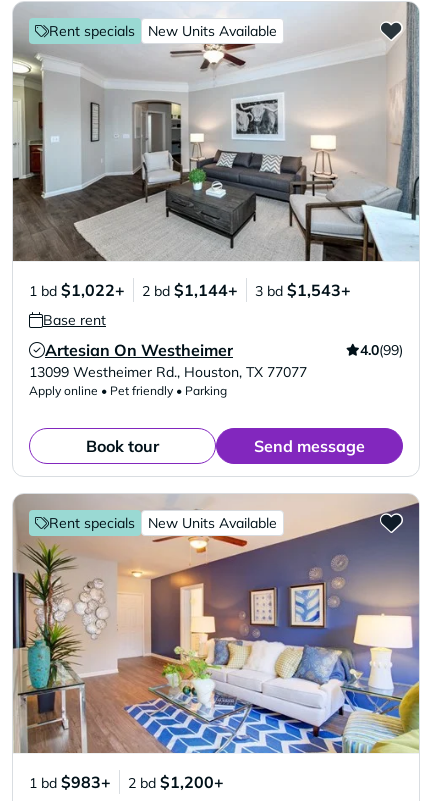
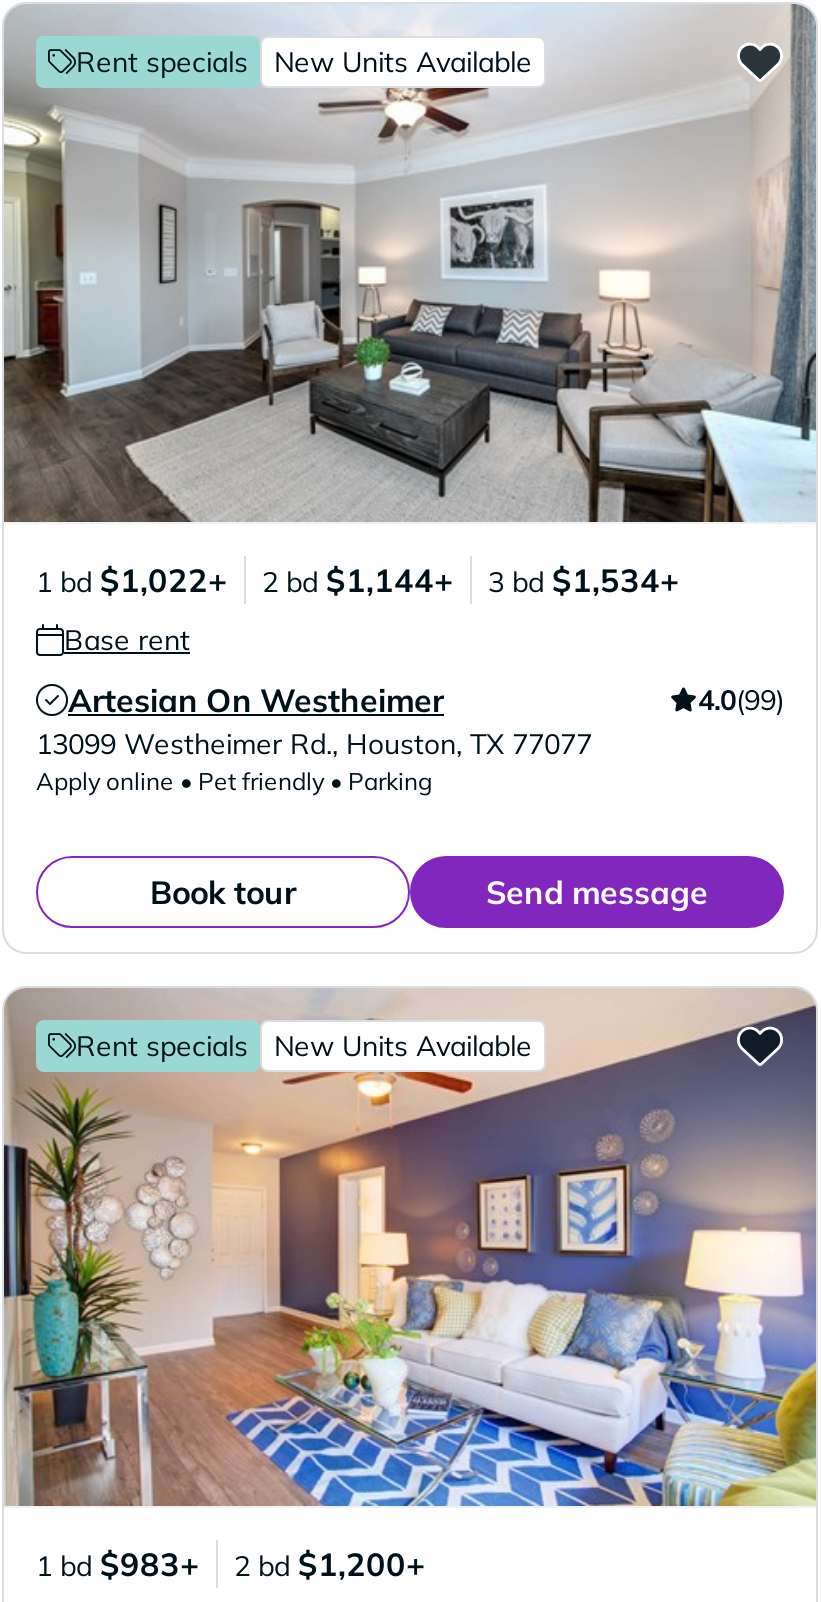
[29,280,351,300] 1 bd $1,022+ 2 bd $1,144+ 3 bd $1,543+ -> [36,560,680,600] 1 bd $1,022+ 2 bd $1,144+ 3 bd $1,534+

